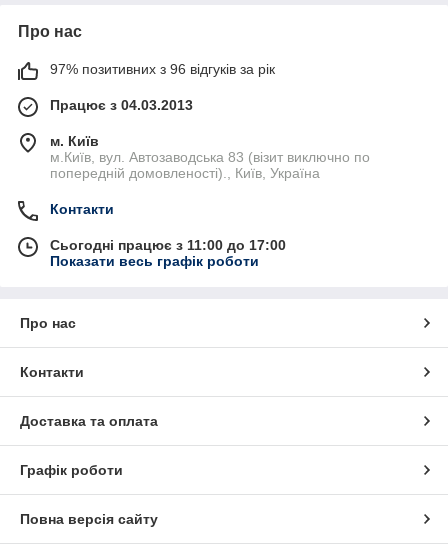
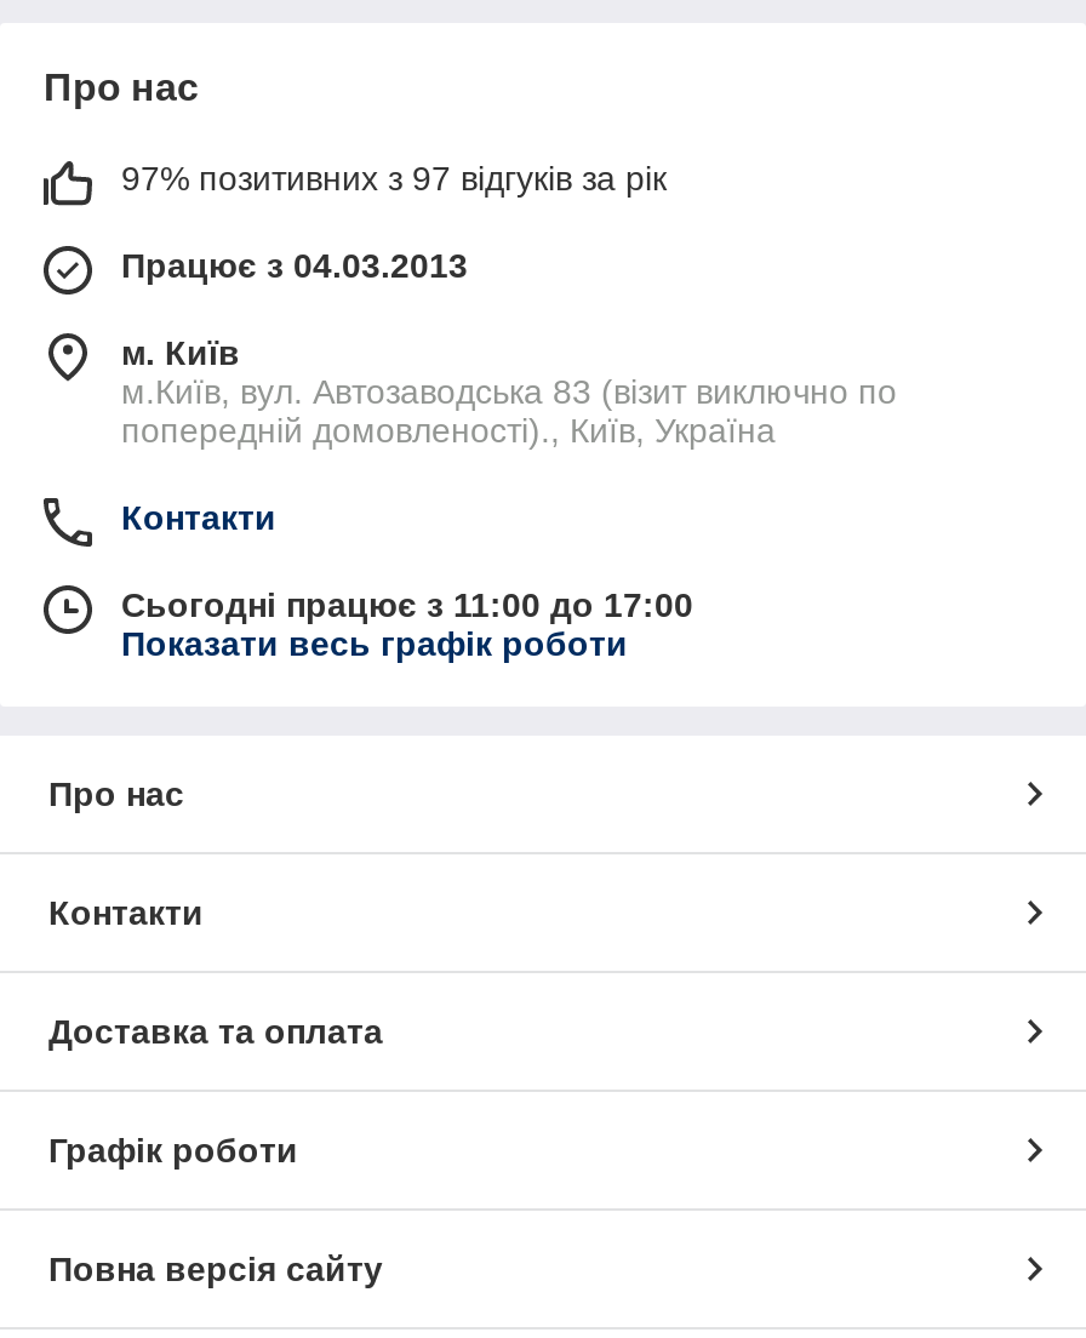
[50,61,275,77] 97% позитивних з 96 відгуків за рік -> [121,159,667,198] 97% позитивних з 97 відгуків за рік

